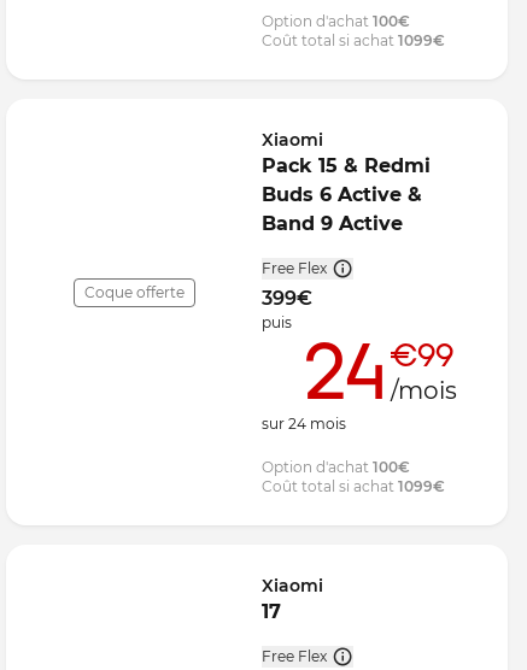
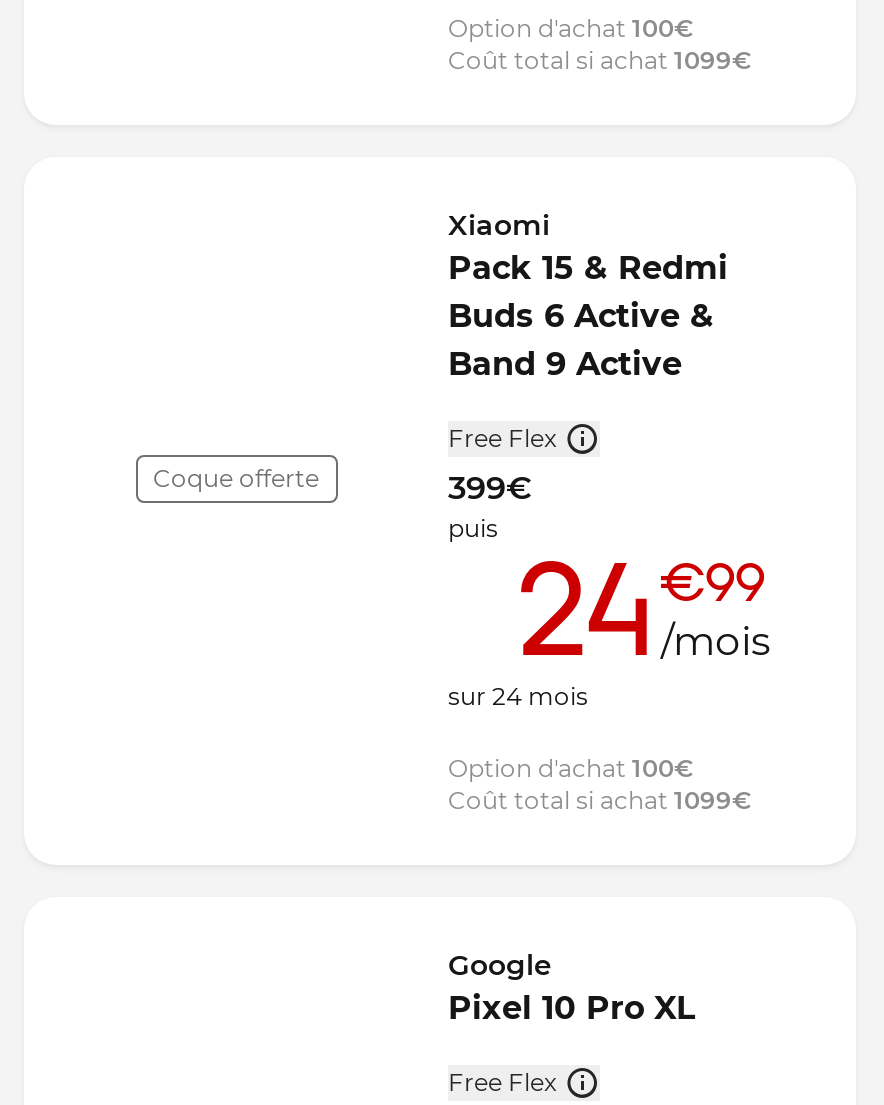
[262,575,323,623] Xiaomi | 17 -> [448,947,696,1027] Google | Pixel 10 Pro XL

